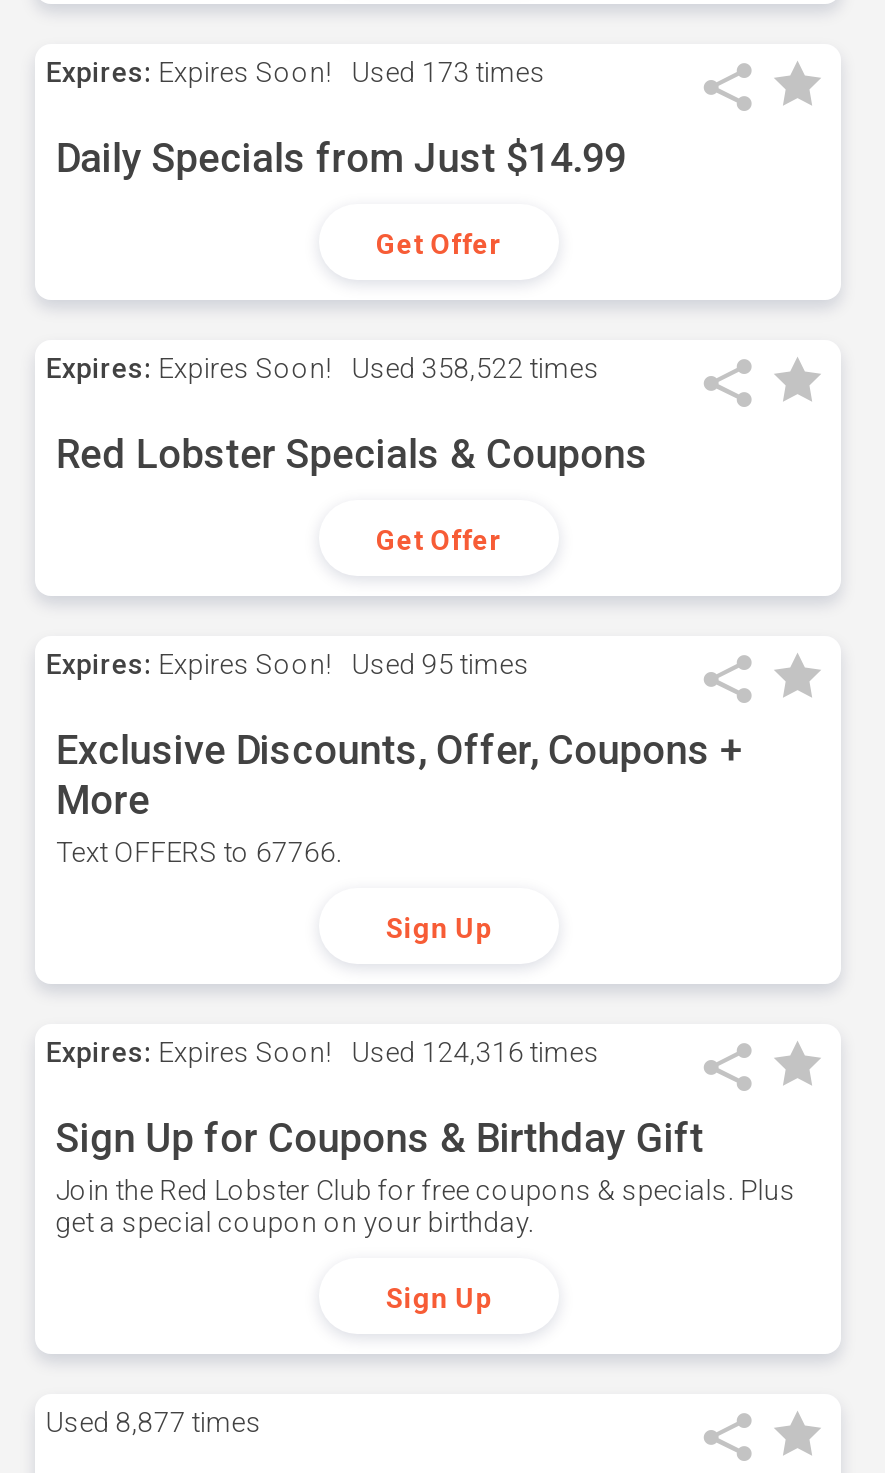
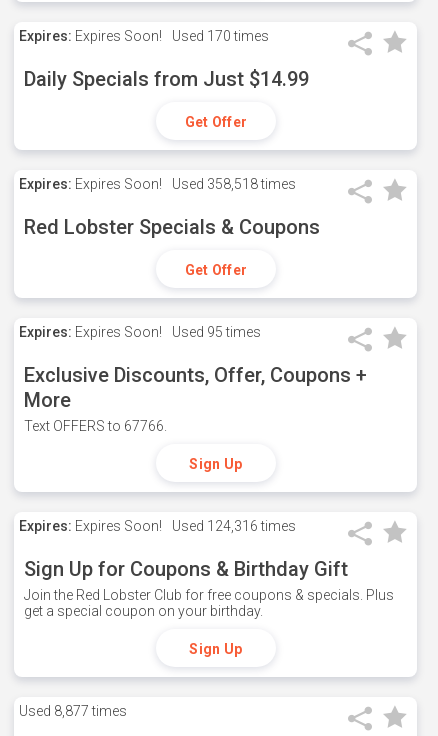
[46,56,546,88] Expires: Expires Soon! Used 173 times -> [19,28,269,44] Expires: Expires Soon! Used 170 times
[46,352,600,384] Expires: Expires Soon! Used 358,522 times -> [19,176,296,192] Expires: Expires Soon! Used 358,518 times

